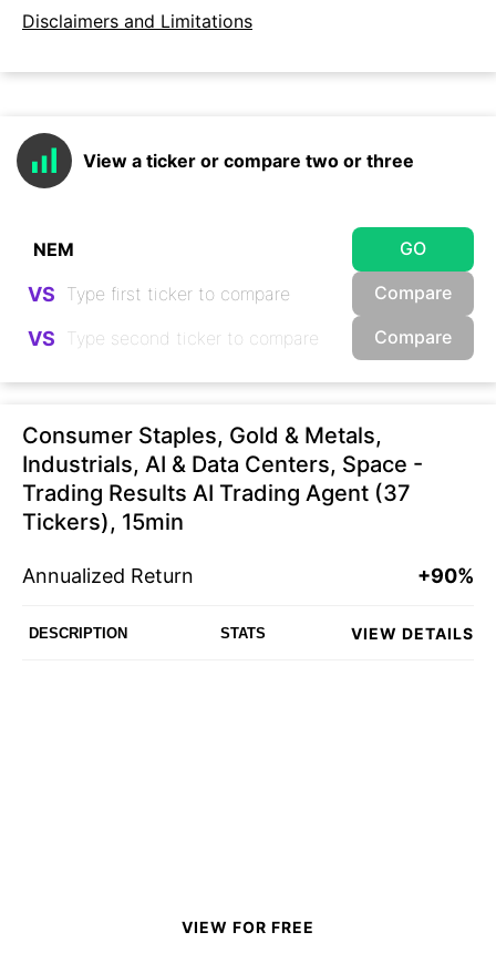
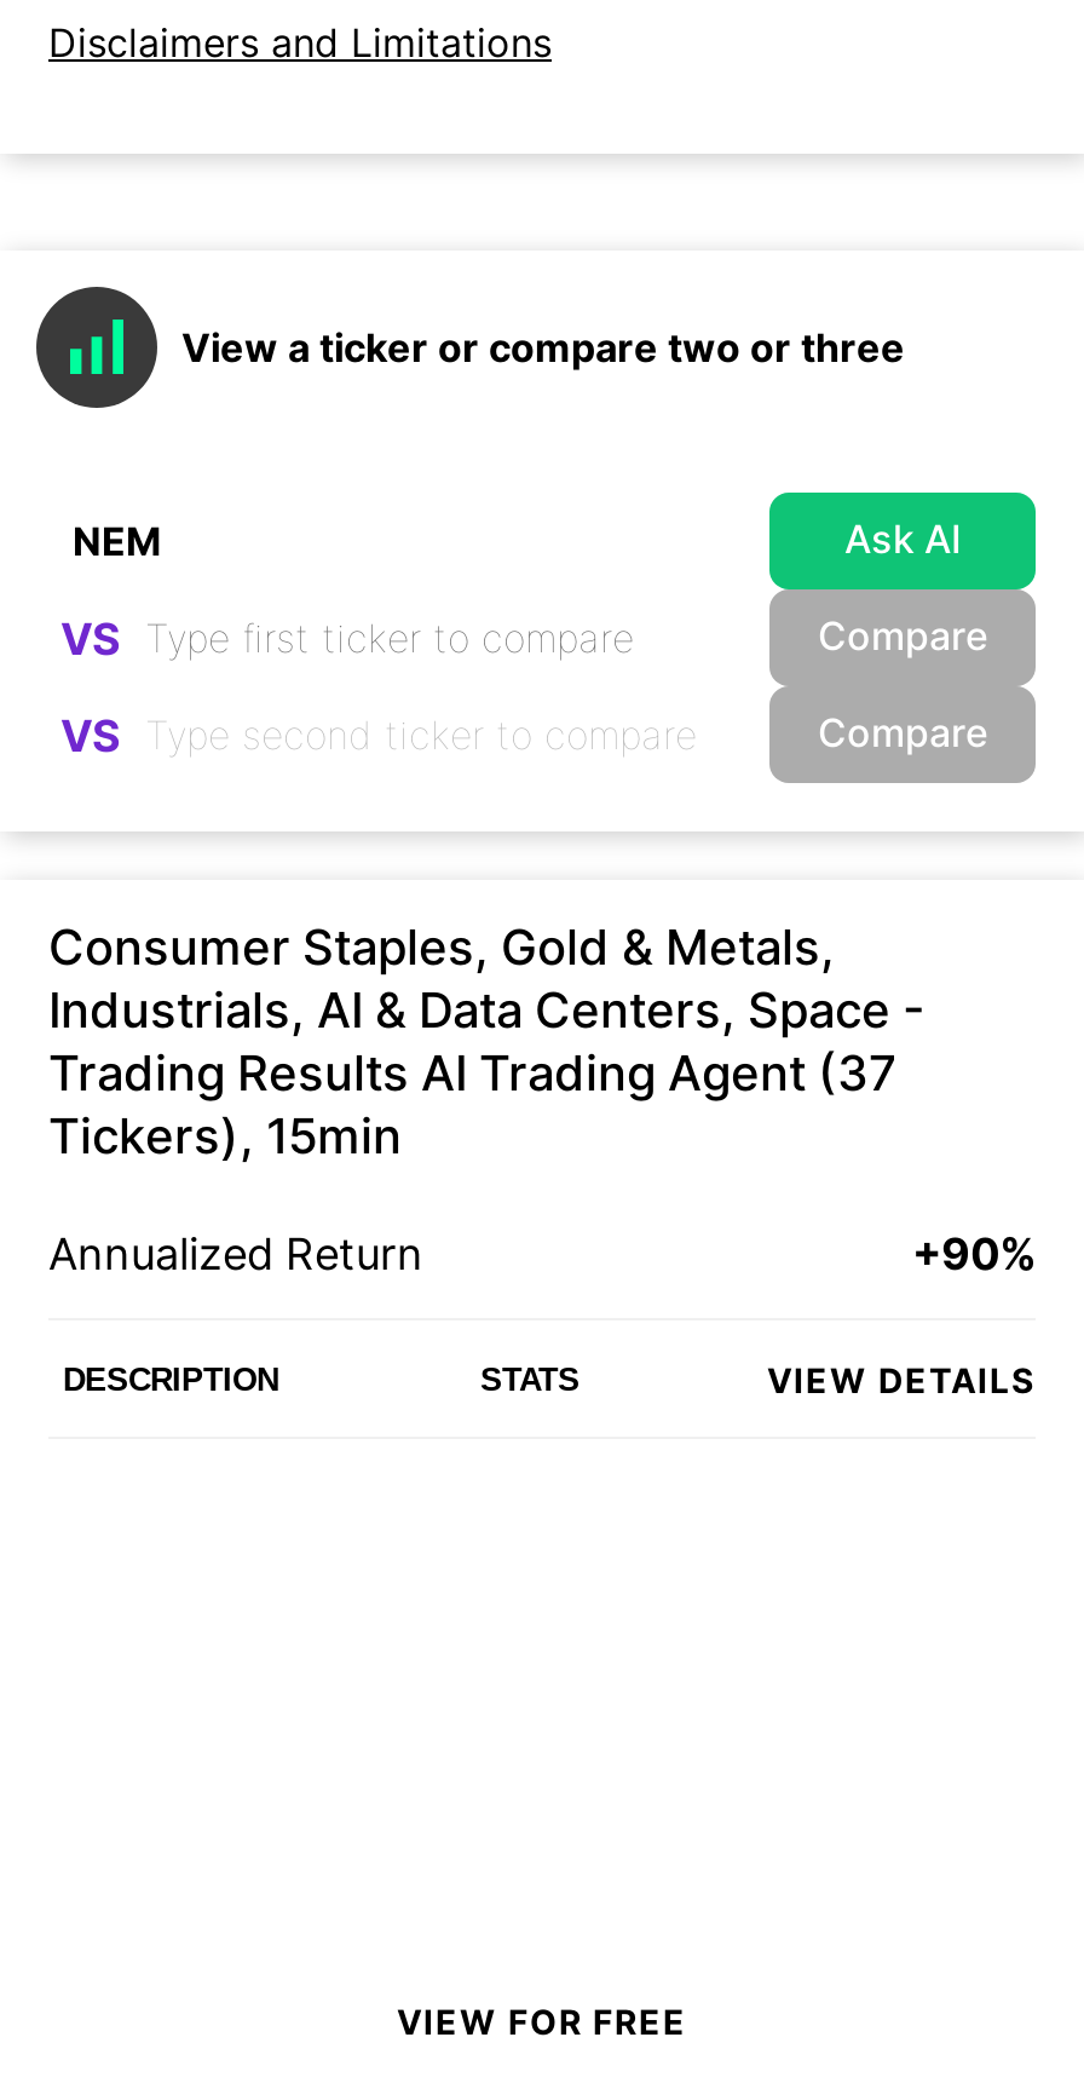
[400,237,426,259] GO -> [844,514,961,562] Ask AI

